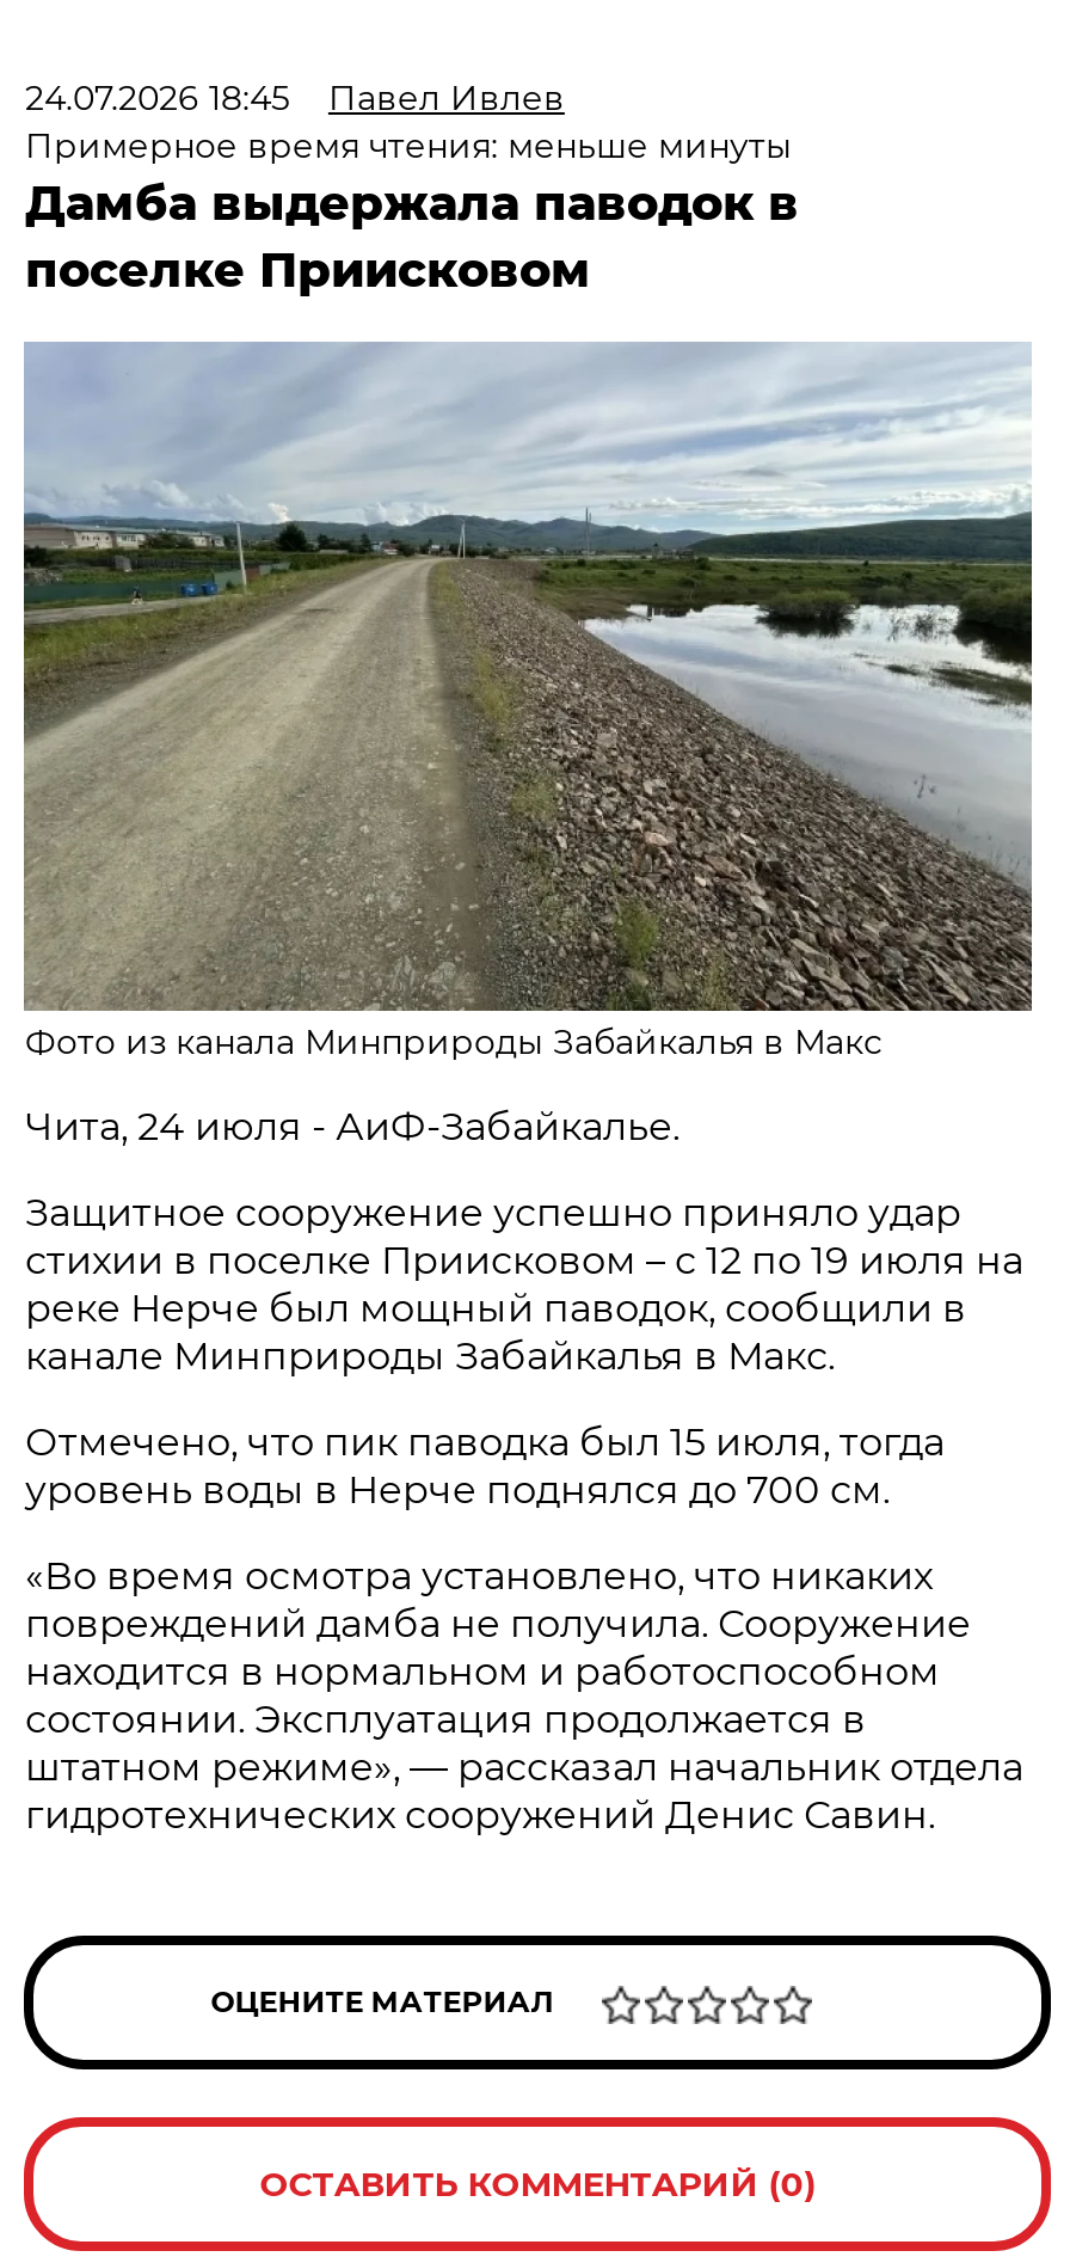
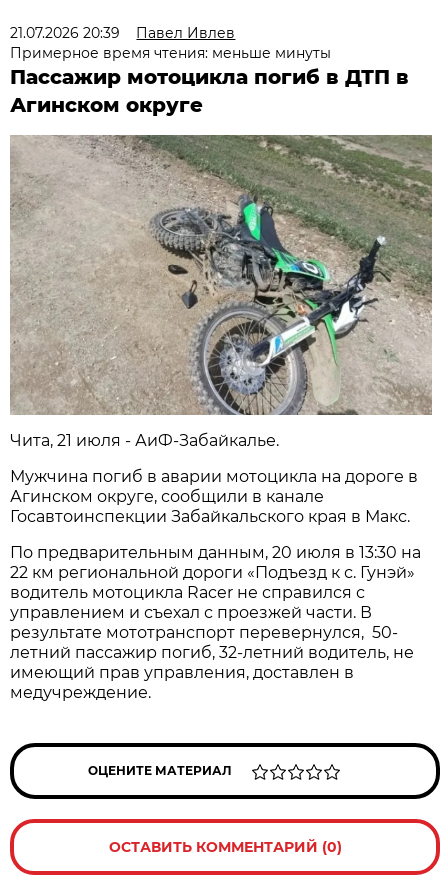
[25,76,565,119] 24.07.2026 18:45 Павел Ивлев -> [10,24,235,42] 21.07.2026 20:39 Павел Ивлев
[25,174,799,299] Дамба выдержала паводок в | поселке Приисковом -> [10,65,409,117] Пассажир мотоцикла погиб в ДТП в | Агинском округе
[24,344,1034,1838] [image] | Фото из канала Минприроды Забайкалья в Макс | Чита, 24 июля - АиФ-Забайкалье. | Защитное сооружение успешно приняло удар | стихии в поселке Приисковом – с 12 по 19 июля на | реке Нерче был мощный паводок, сообщили в | канале Минприроды Забайкалья в Макс. | Отмечено, что пик паводка был 15 июля, тогда | уровень воды в Нерче поднялся до 700 см. | «Во время осмотра установлено, что никаких | повреждений дамба не получилa. Сооружение | находится в нормальном и работоспособном | состоянии. Эксплуатация продолжается в | штатном режимe», — рассказал начальник отдела | гидротехнических сооружений Денис Савин. -> [10,135,432,702] [image] | Чита, 21 июля - АиФ-Забайкалье. | Мужчина погиб в аварии мотоцикла на дороге в | Агинском округе, сообщили в канале | Госавтоинспекции Забайкальского края в Макс. | По предварительным данным, 20 июля в 13:30 на | 22 км региональной дороги «Подъезд к с. Гунэй» | водитель мотоцикла Racer не справился с | управлением и съехал с проезжей части. В | результате мототранспорт перевернулся, 50- | летний пассажир погиб, 32-летний водитель, не | имеющий прав управления, доставлен в | медучреждение.

